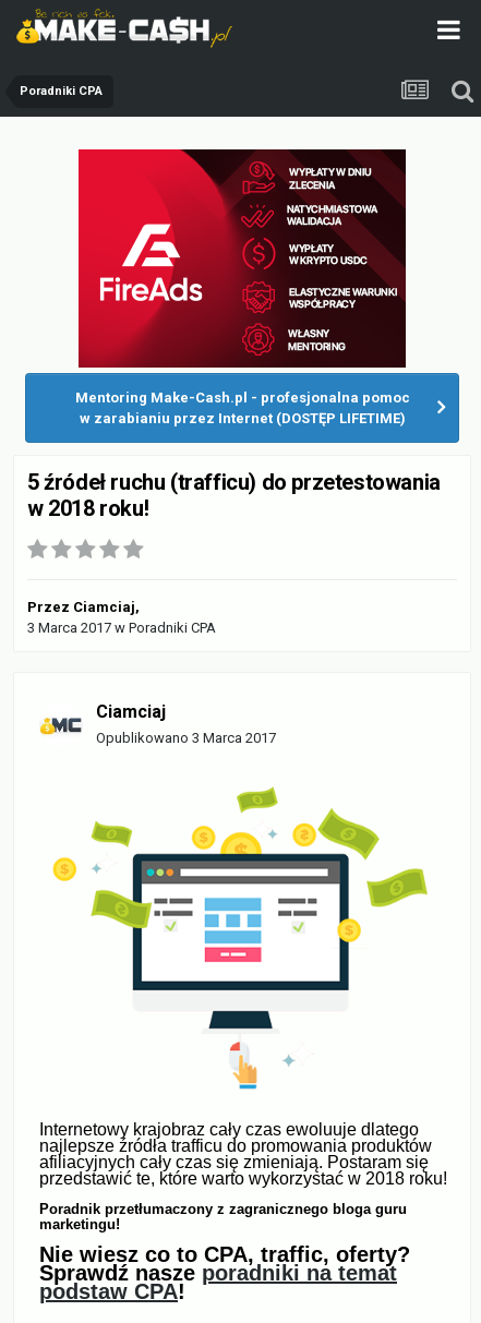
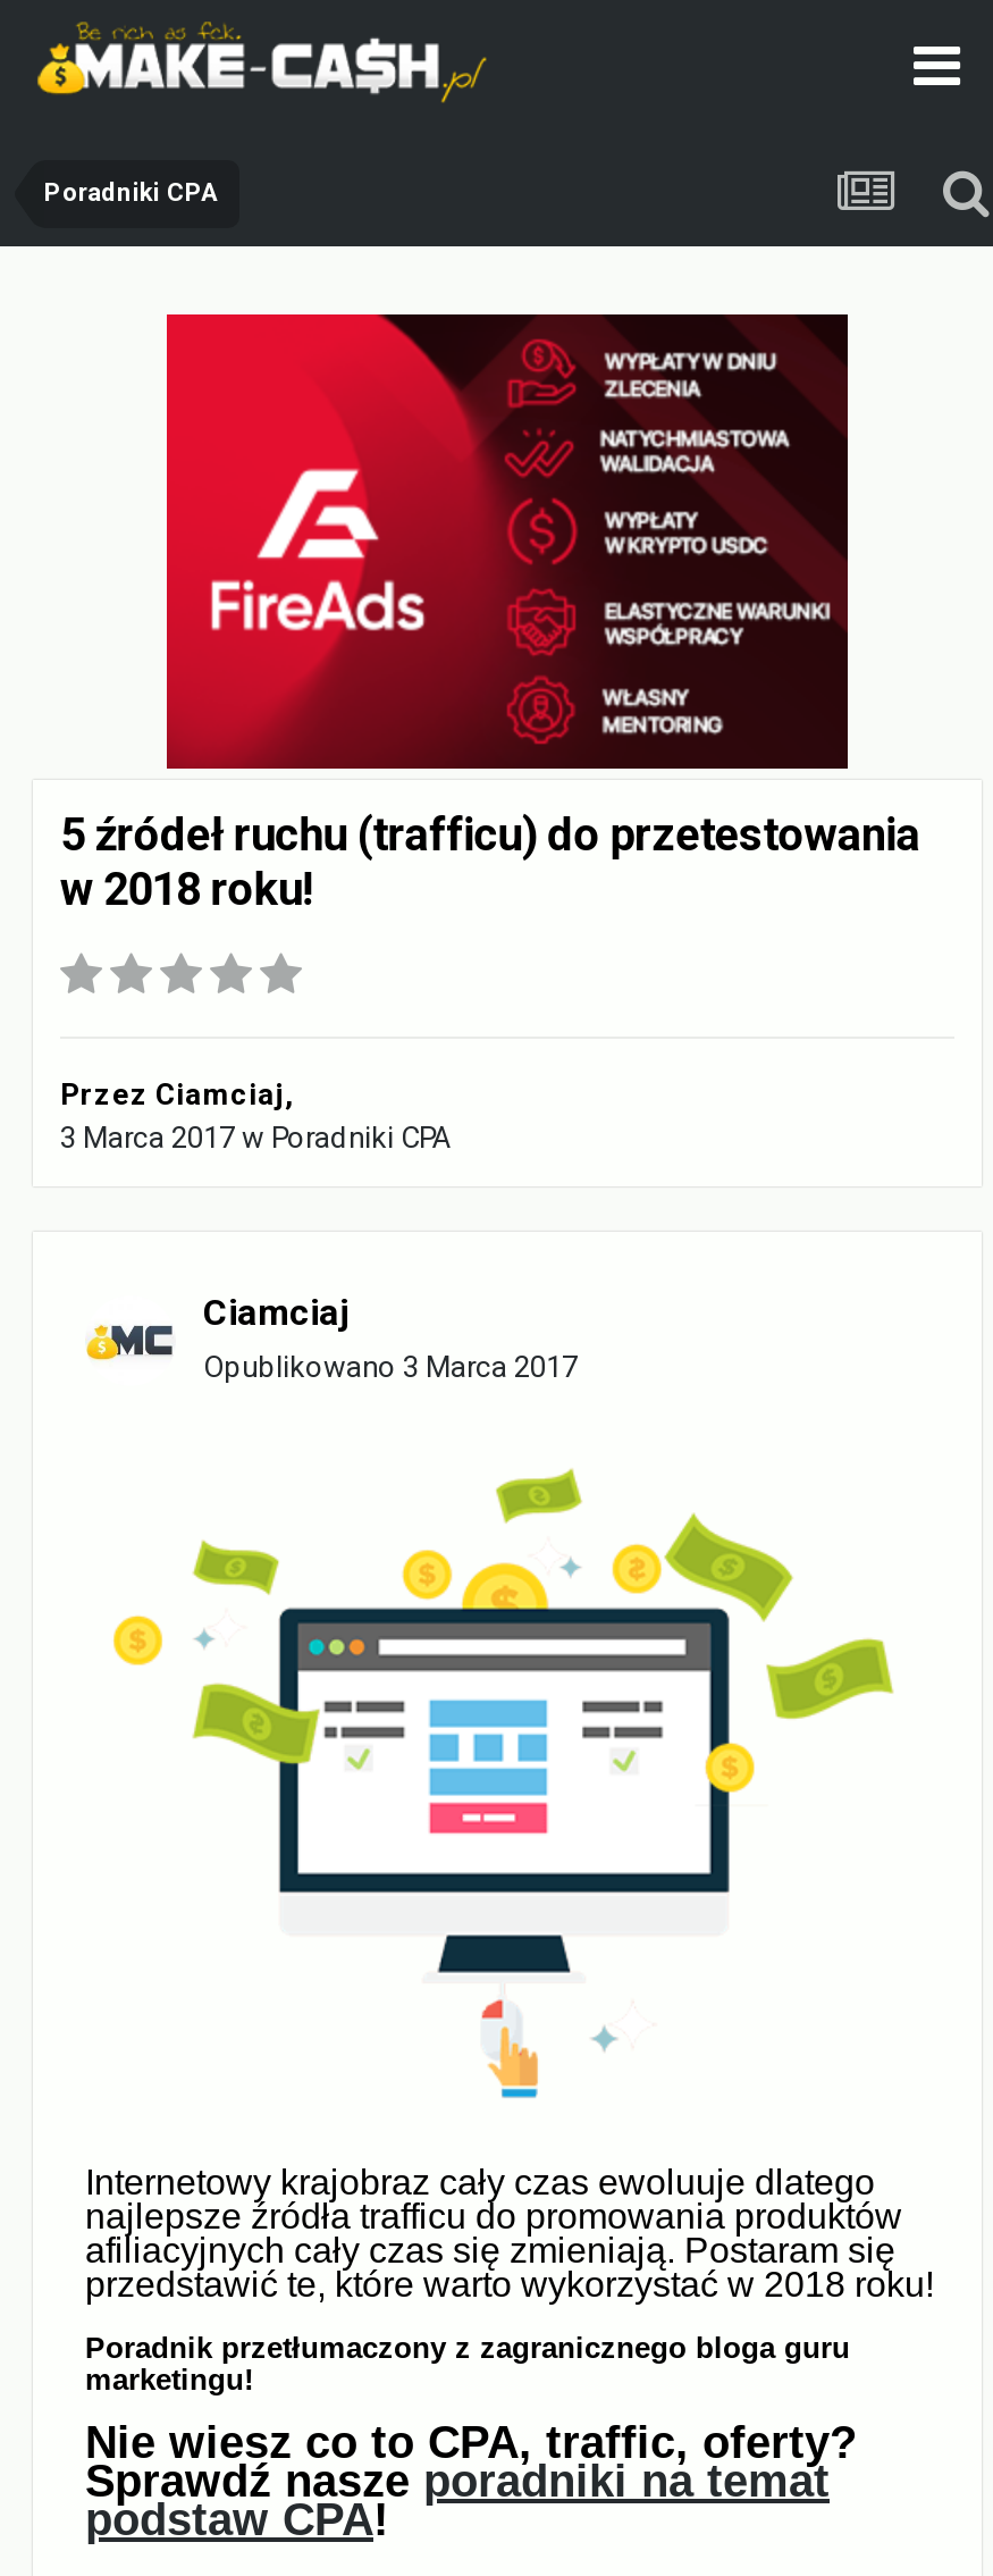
[24,372,460,444] [image] | Mentoring Make-Cash.pl - profesjonalna pomoc | w zarabianiu przez Internet (DOSTĘP LIFETIME) -> none

